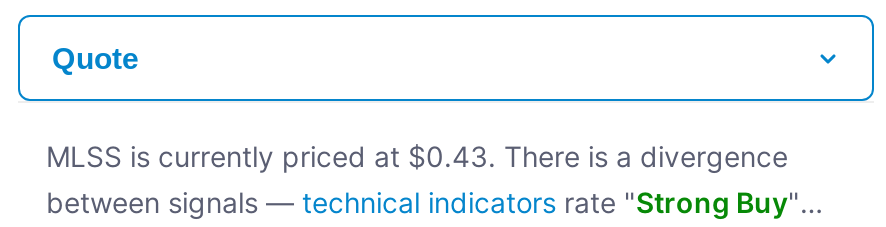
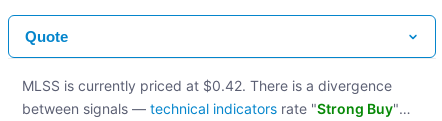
[46,139,788,173] MLSS is currently priced at $0.43. There is a divergence -> [22,77,392,94] MLSS is currently priced at $0.42. There is a divergence

